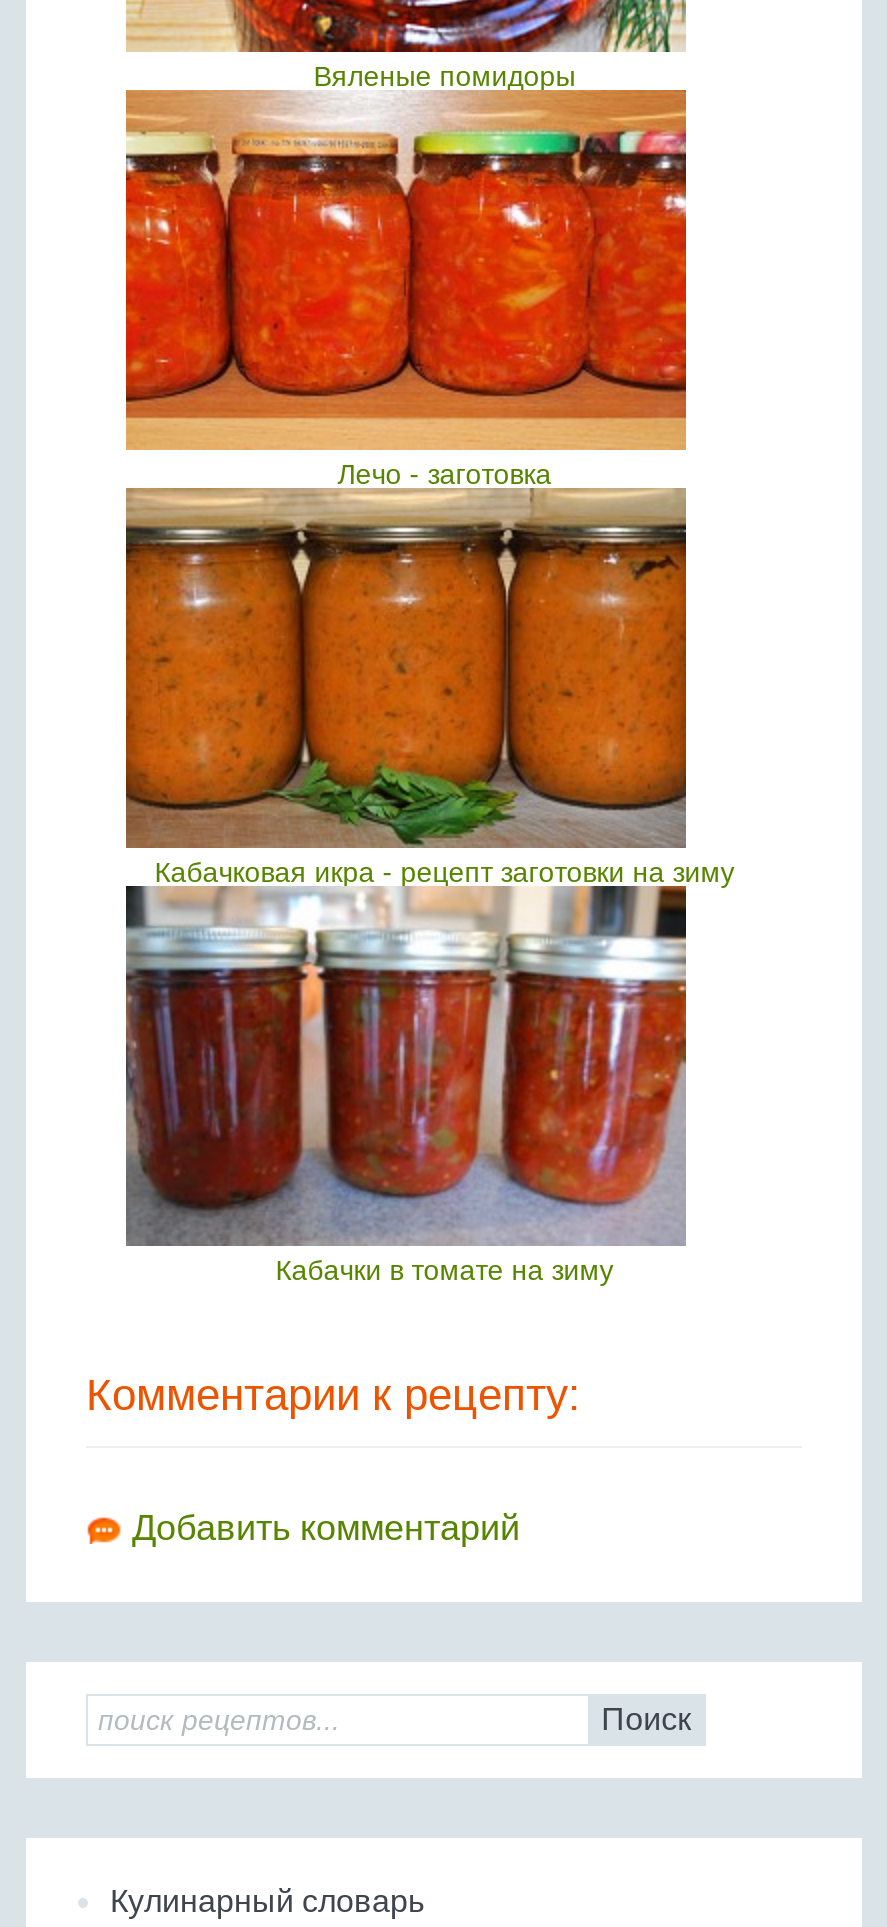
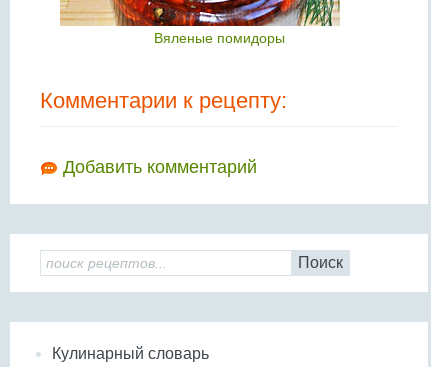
[126,88,688,490] [image] | Лечо - заготовка -> none
[124,486,735,888] [image] | Кабачковая икра - рецепт заготовки на зиму -> none
[124,886,688,1286] [image] | Кабачки в томате на зиму -> none

